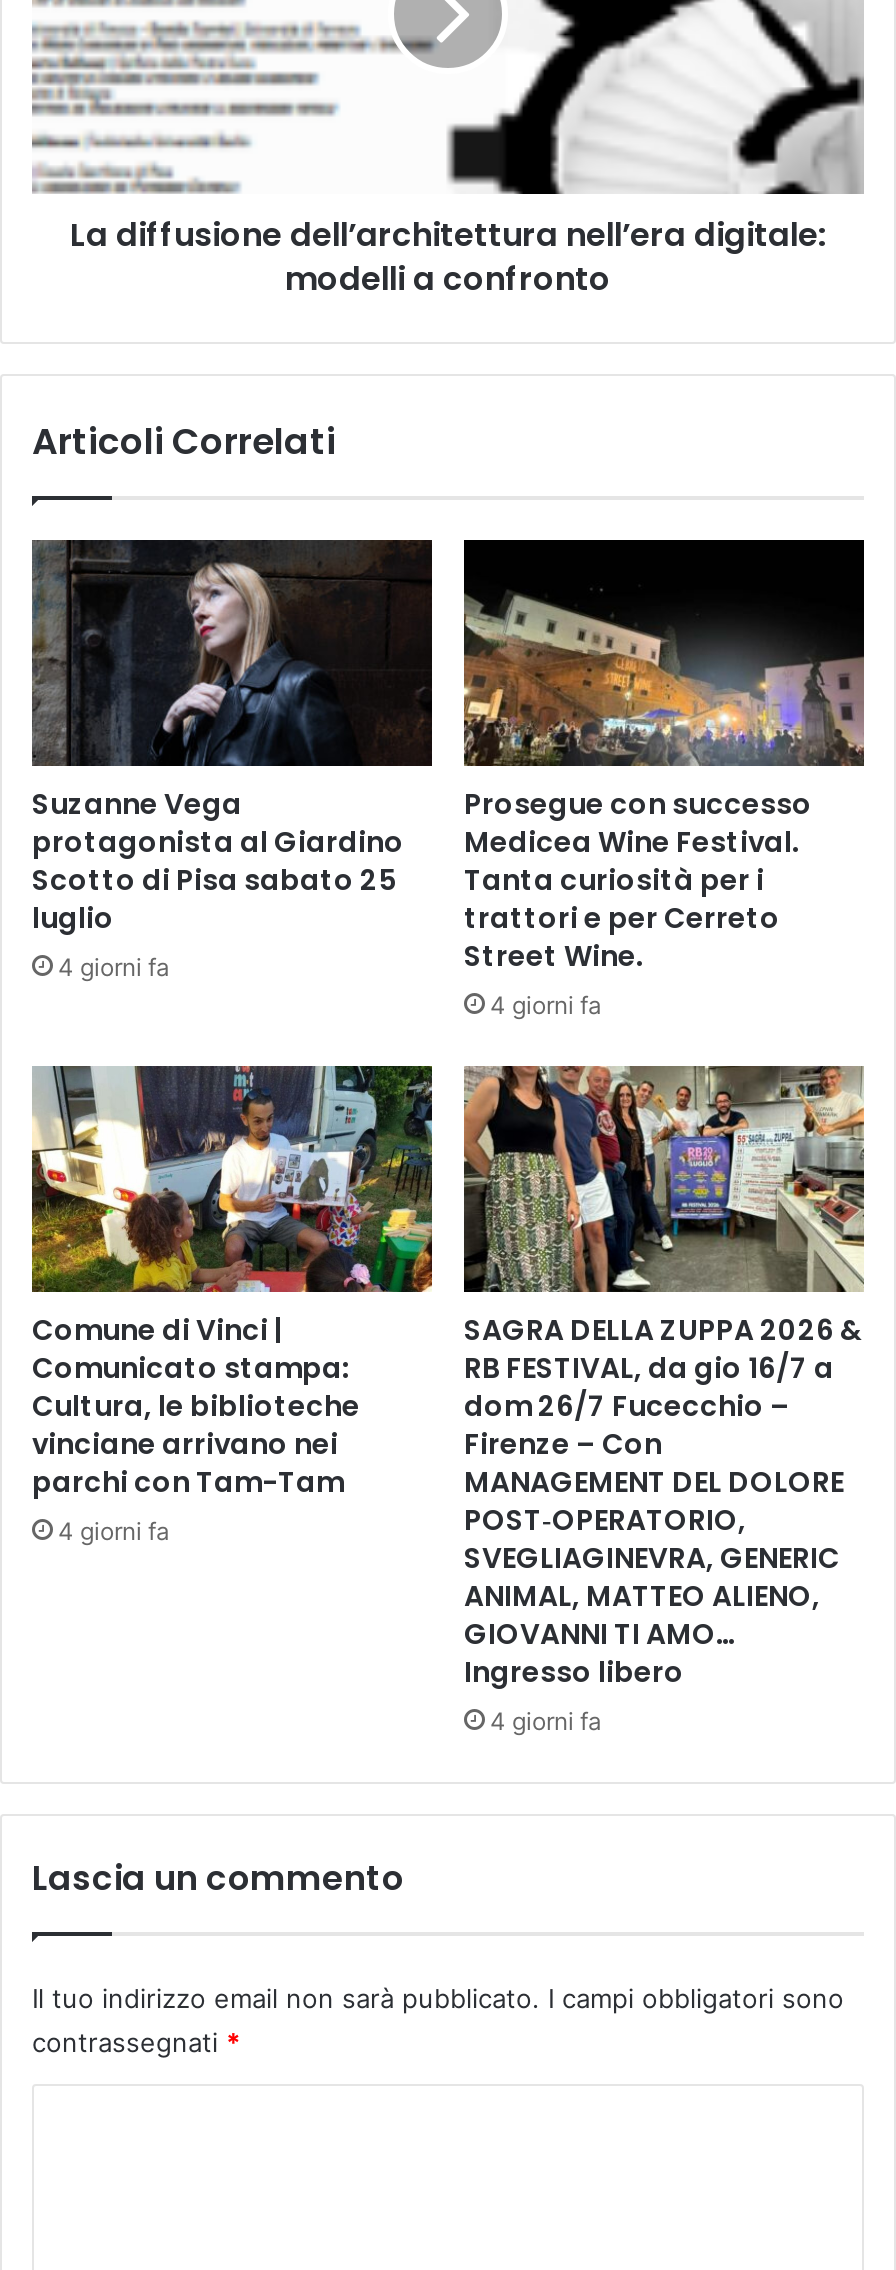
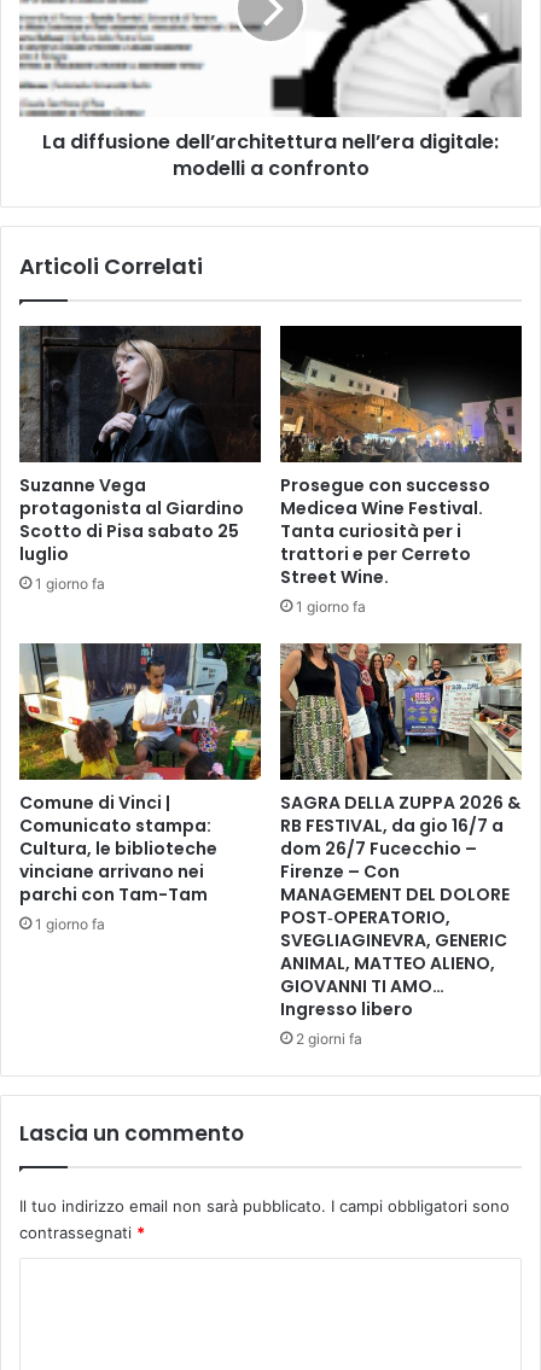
[58,952,170,982] 4 giorni fa -> [35,575,105,593] 1 giorno fa
[490,990,602,1020] 4 giorni fa -> [296,598,366,616] 1 giorno fa
[58,1515,170,1545] 4 giorni fa -> [35,915,105,933] 1 giorno fa
[490,1706,602,1736] 4 giorni fa -> [296,1030,362,1048] 2 giorni fa

